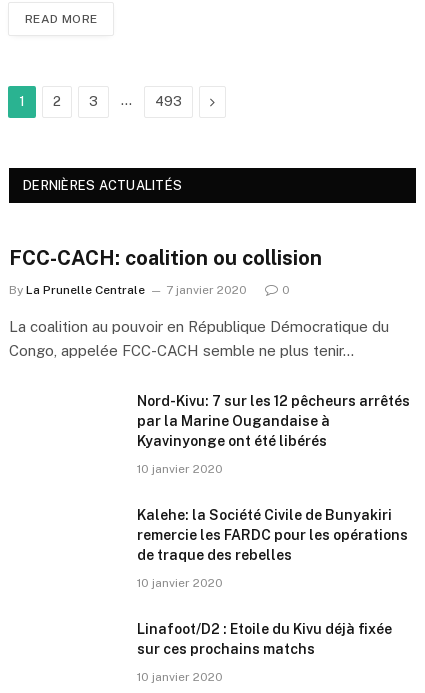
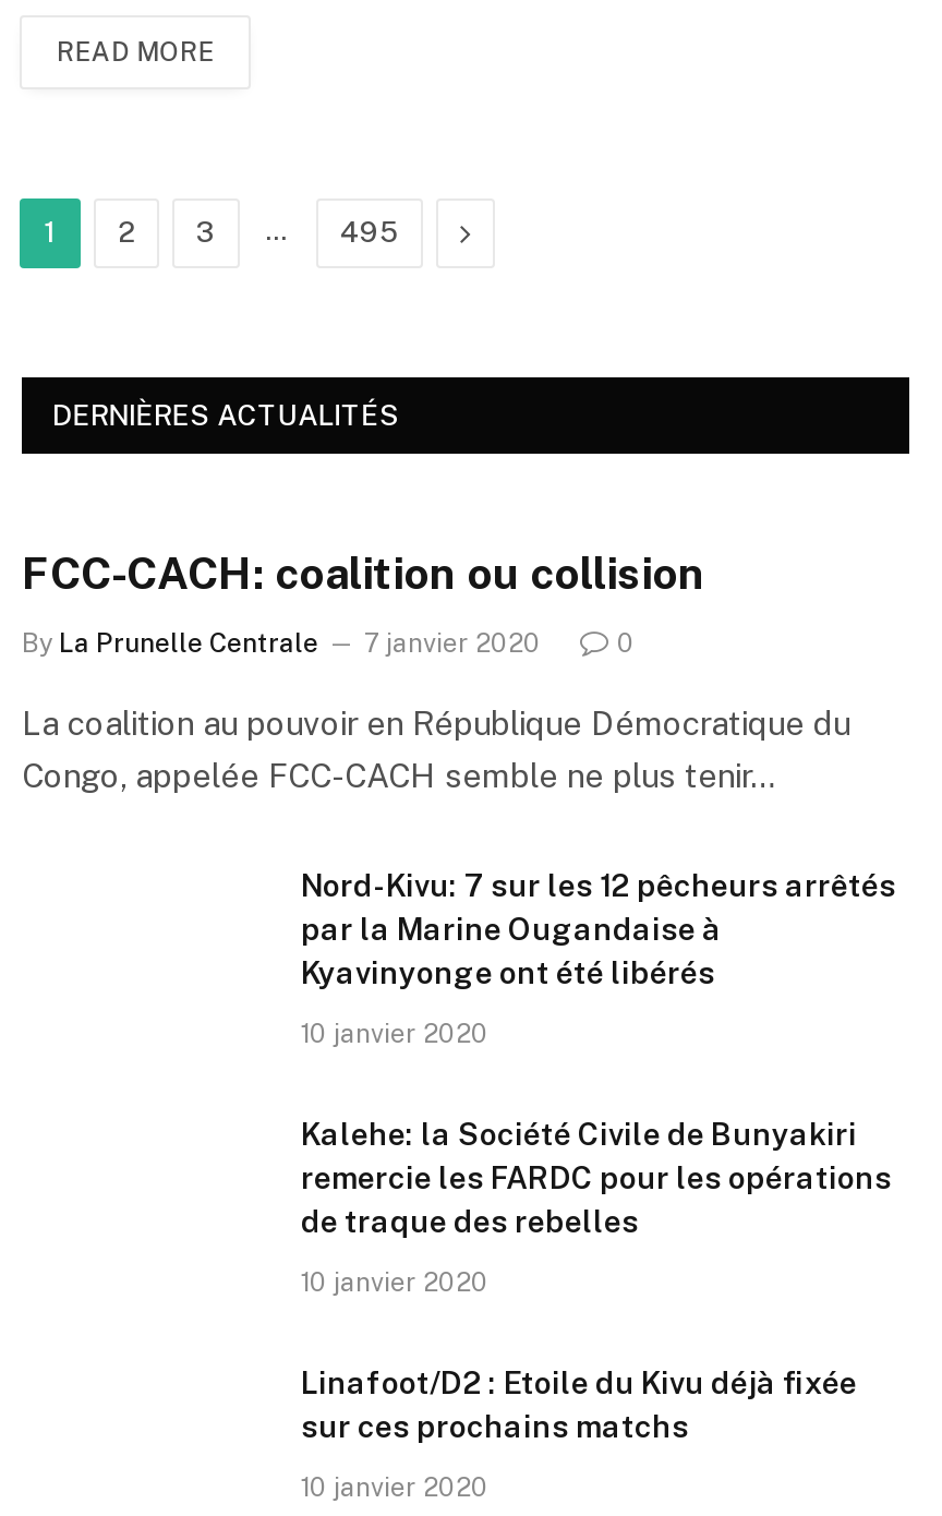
[155,94,182,109] 493 -> [340,215,399,248] 495

